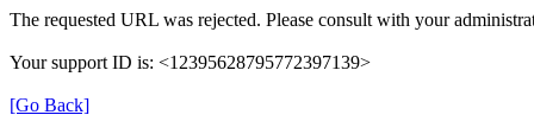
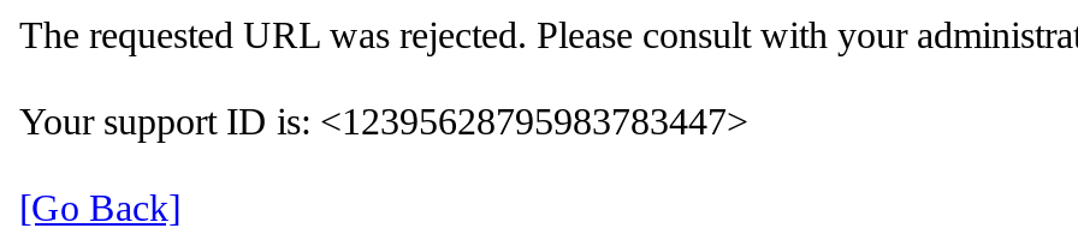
[10,52,371,72] Your support ID is: <12395628795772397139> -> [19,101,748,142] Your support ID is: <12395628795983783447>

